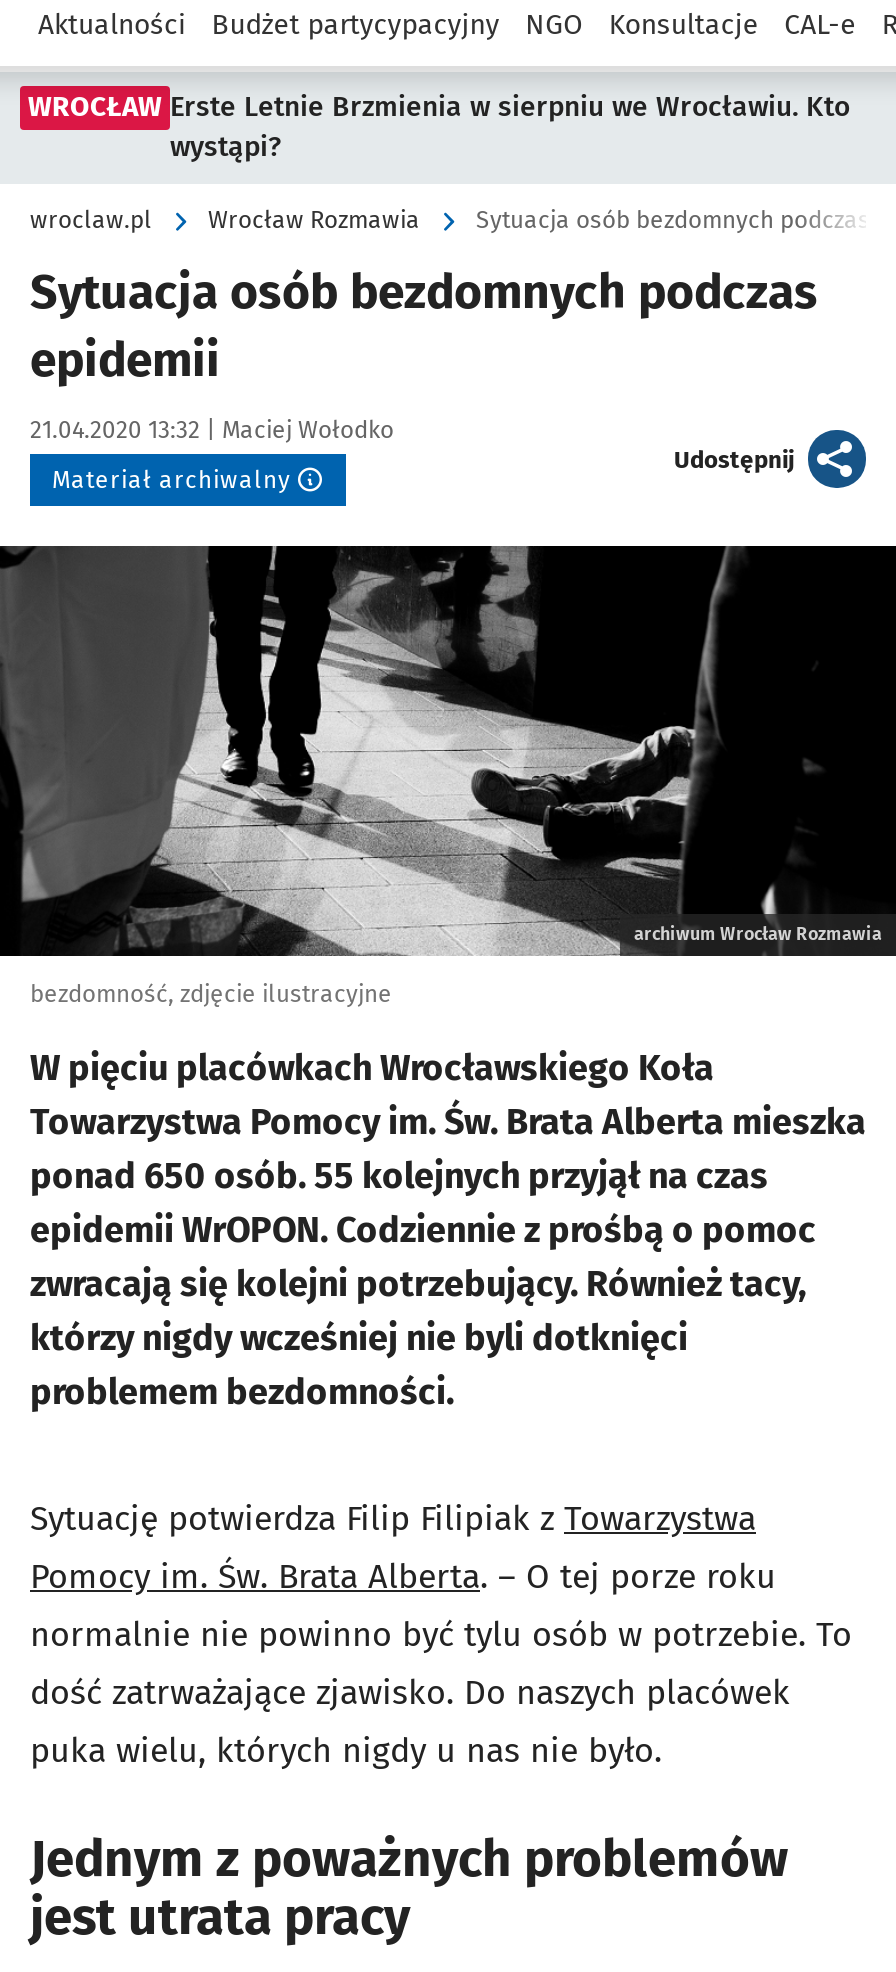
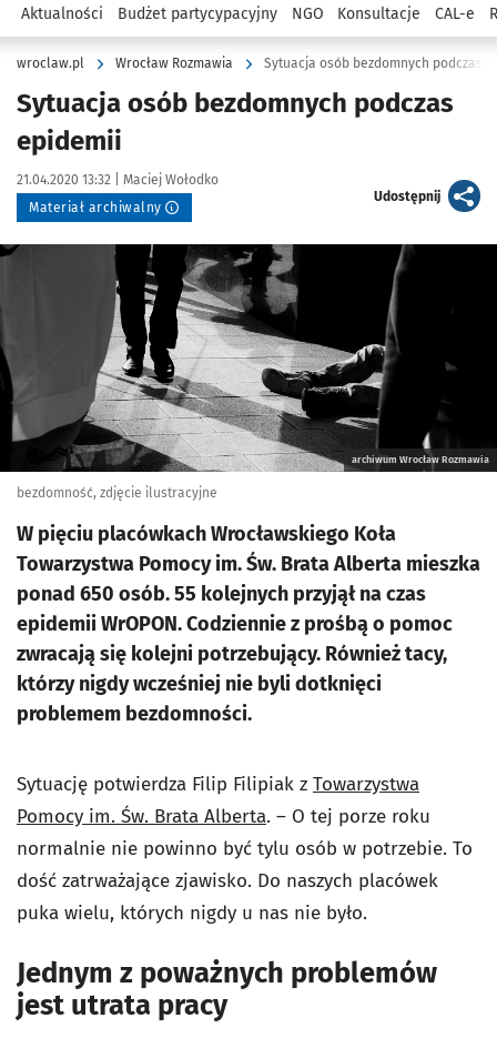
[28,90,850,164] WROCŁAW Erste Letnie Brzmienia w sierpniu we Wrocławiu. Kto | wystąpi? -> none

